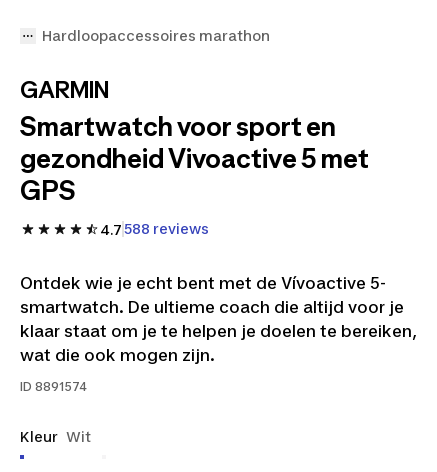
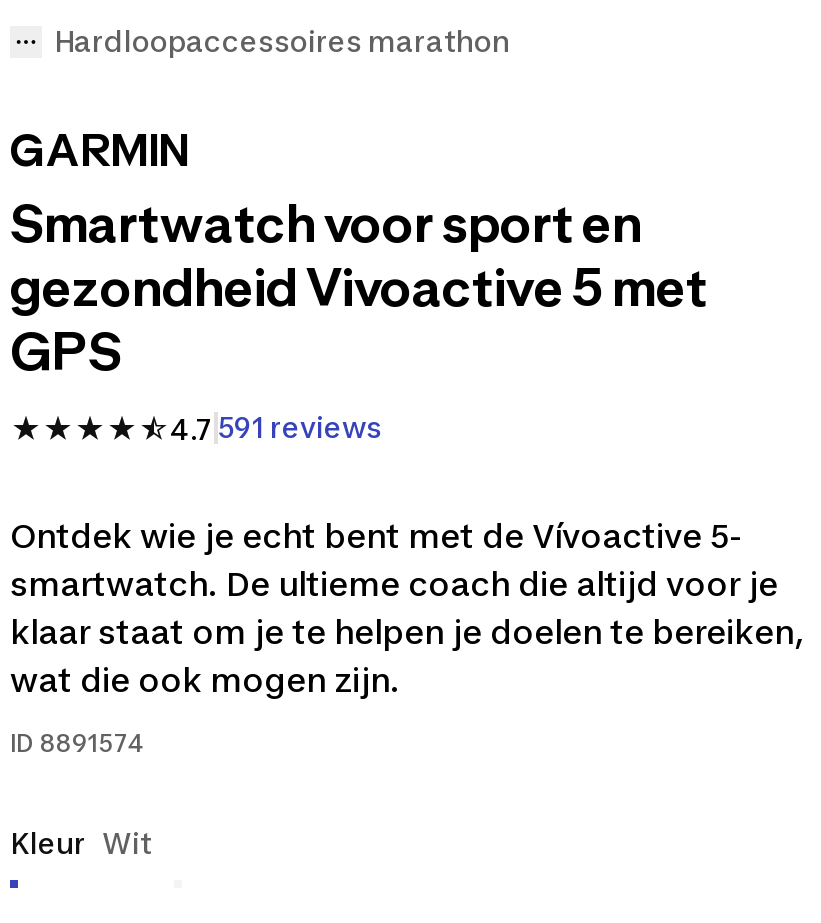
[100,220,209,237] 4.7 588 reviews -> [170,410,382,445] 4.7 591 reviews

